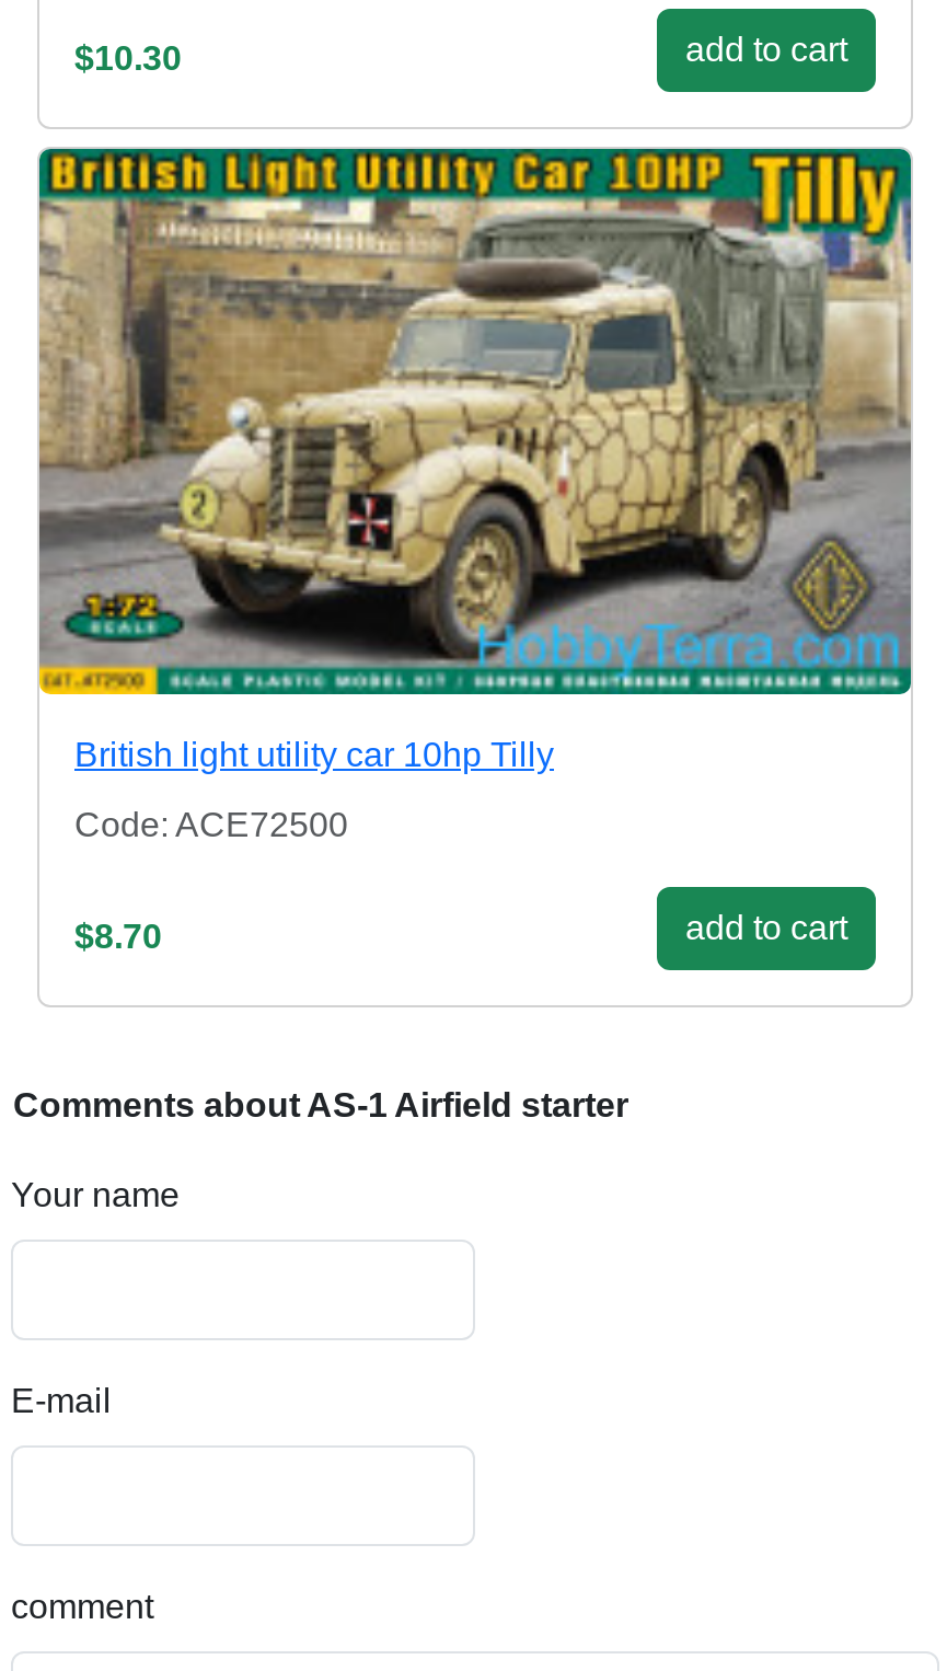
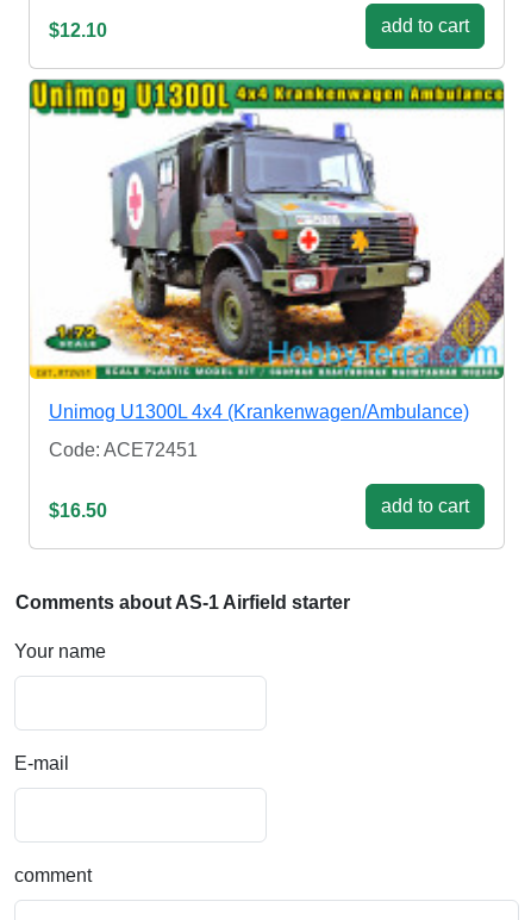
[74,40,182,77] $10.30 -> [49,20,107,41] $12.10
[37,149,913,773] [image] | British light utility car 10hp Tilly -> [30,79,505,422] [image] | Unimog U1300L 4x4 (Krankenwagen/Ambulance)
[74,806,348,843] Code: ACE72500 -> [49,440,198,460] Code: ACE72451
[74,918,162,955] $8.70 -> [49,501,107,521] $16.50

